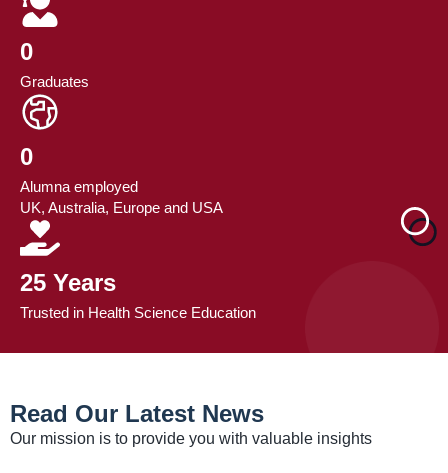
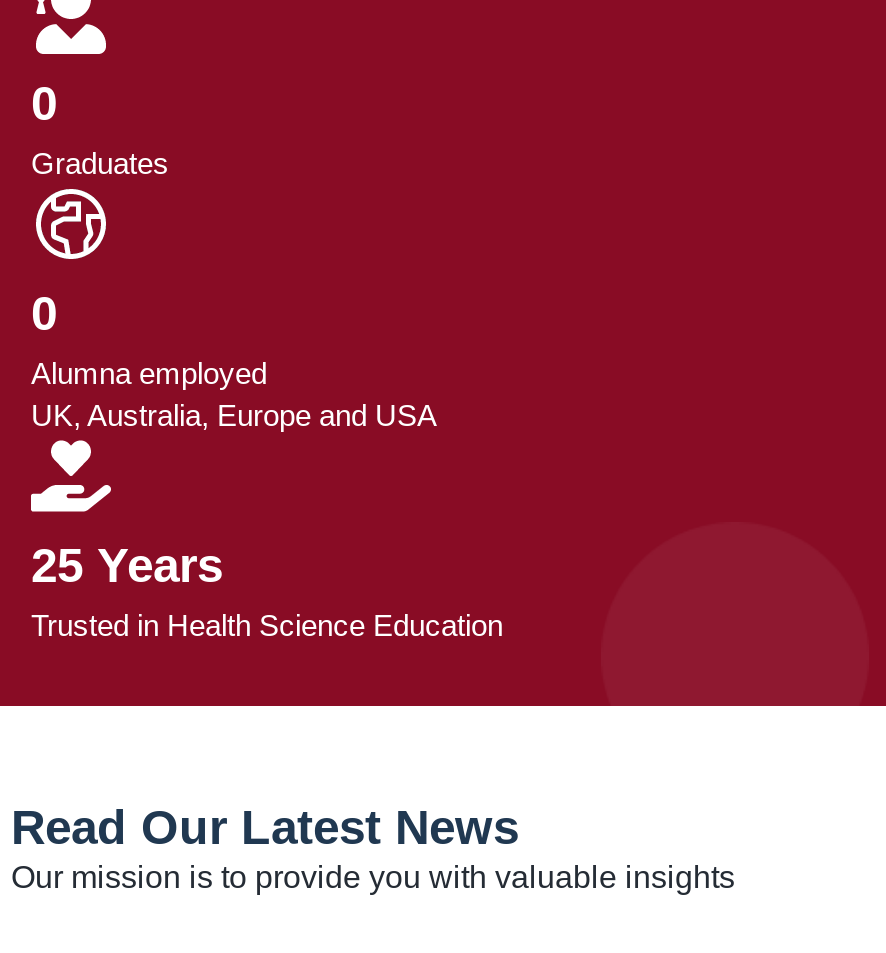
[400,206,437,247] [image] -> none

